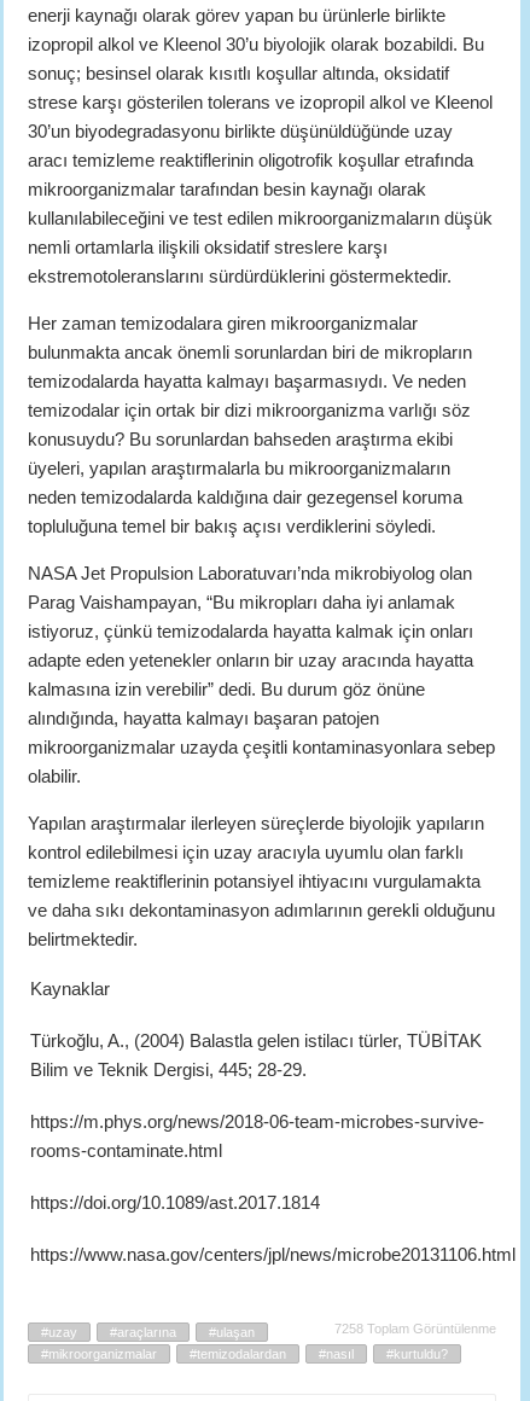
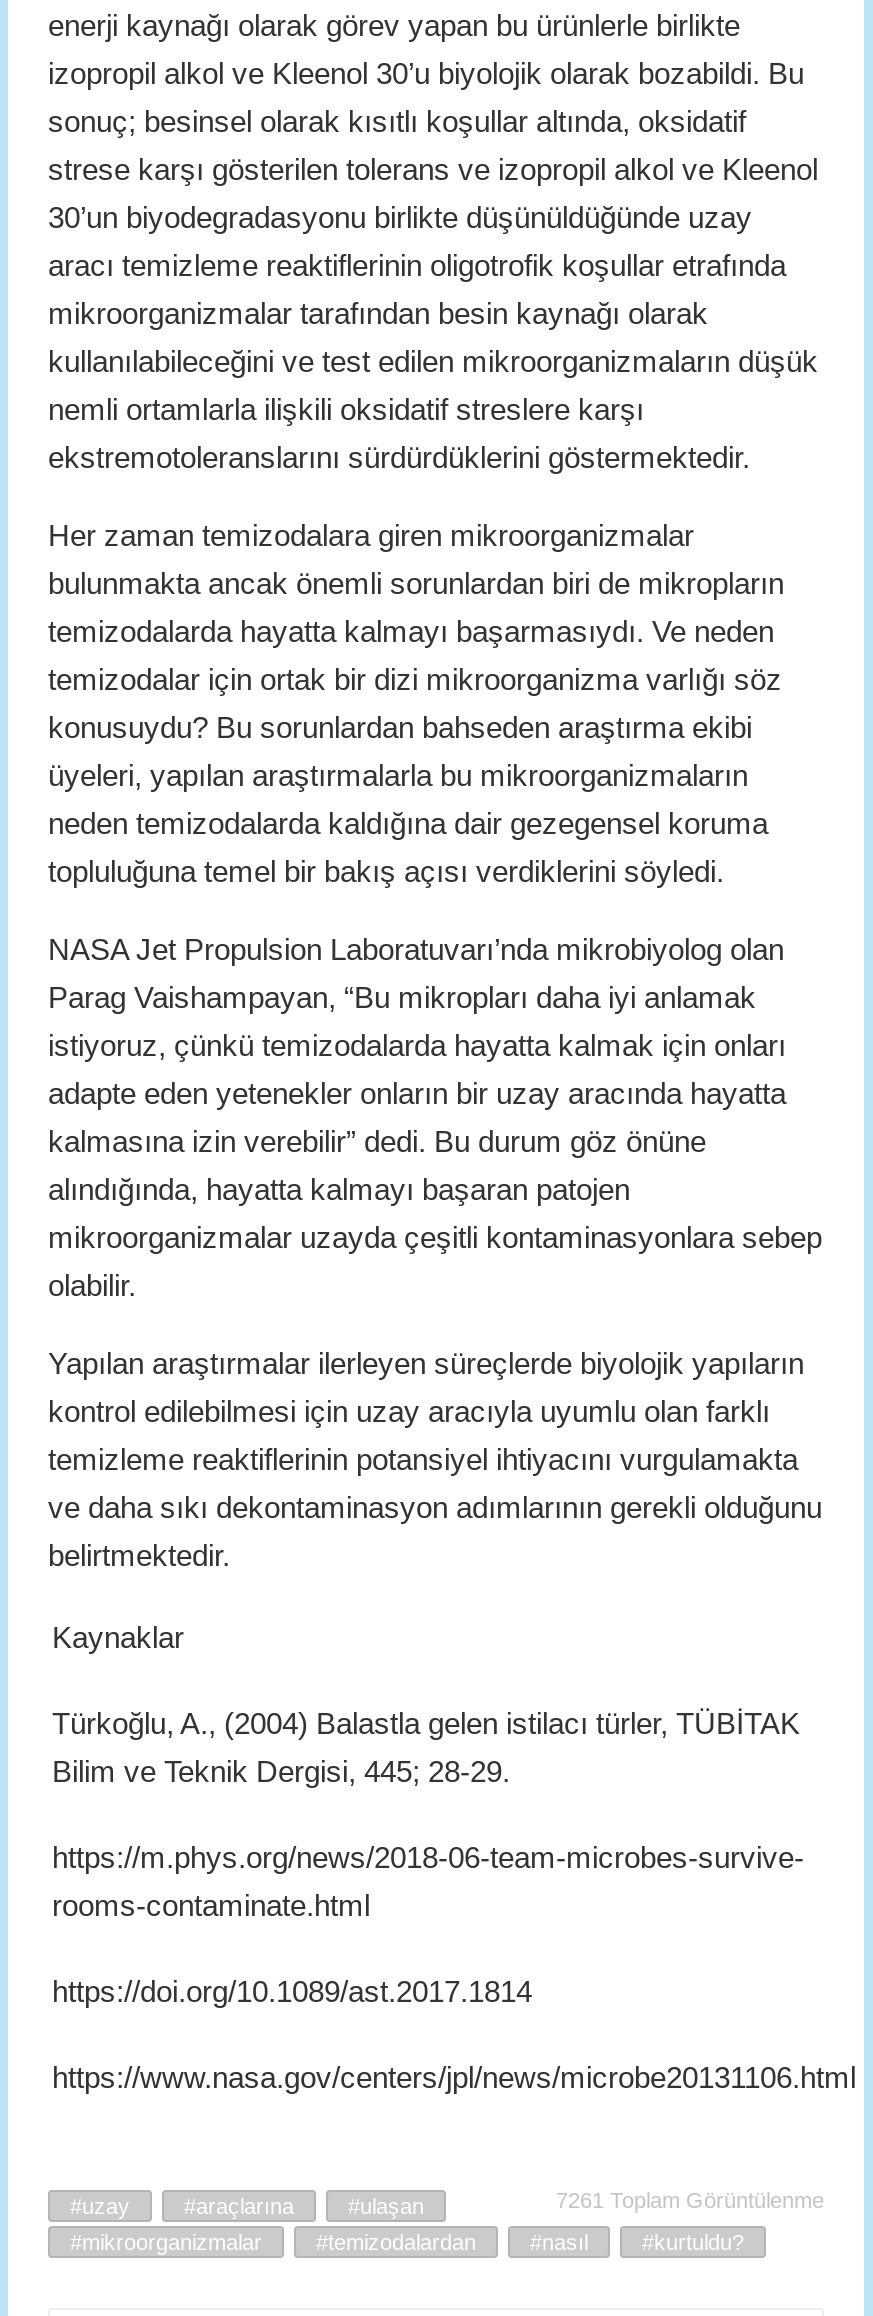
[334,1321,496,1336] 7258 Toplam Görüntülenme -> [556,2188,824,2212] 7261 Toplam Görüntülenme

